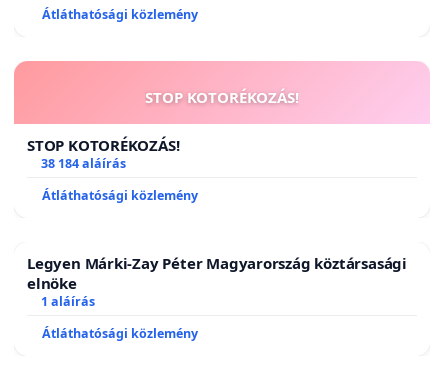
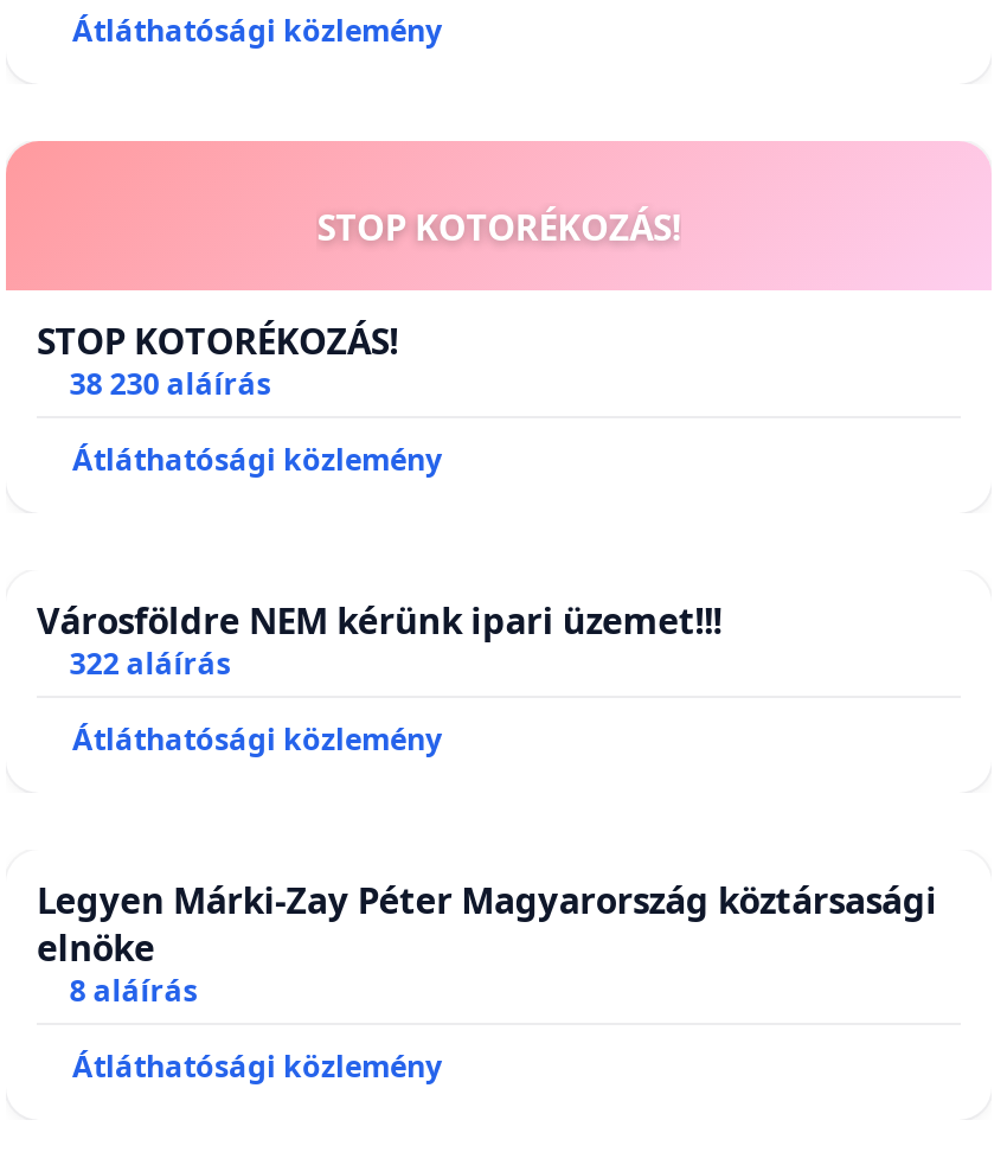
[41,155,126,172] 38 184 aláírás -> [37,365,721,685] 38 230 aláírás | Átláthatósági közlemény | Városföldre NEM kérünk ipari üzemet!!! | 322 aláírás
[41,293,95,310] 1 aláírás -> [69,971,197,1012] 8 aláírás

